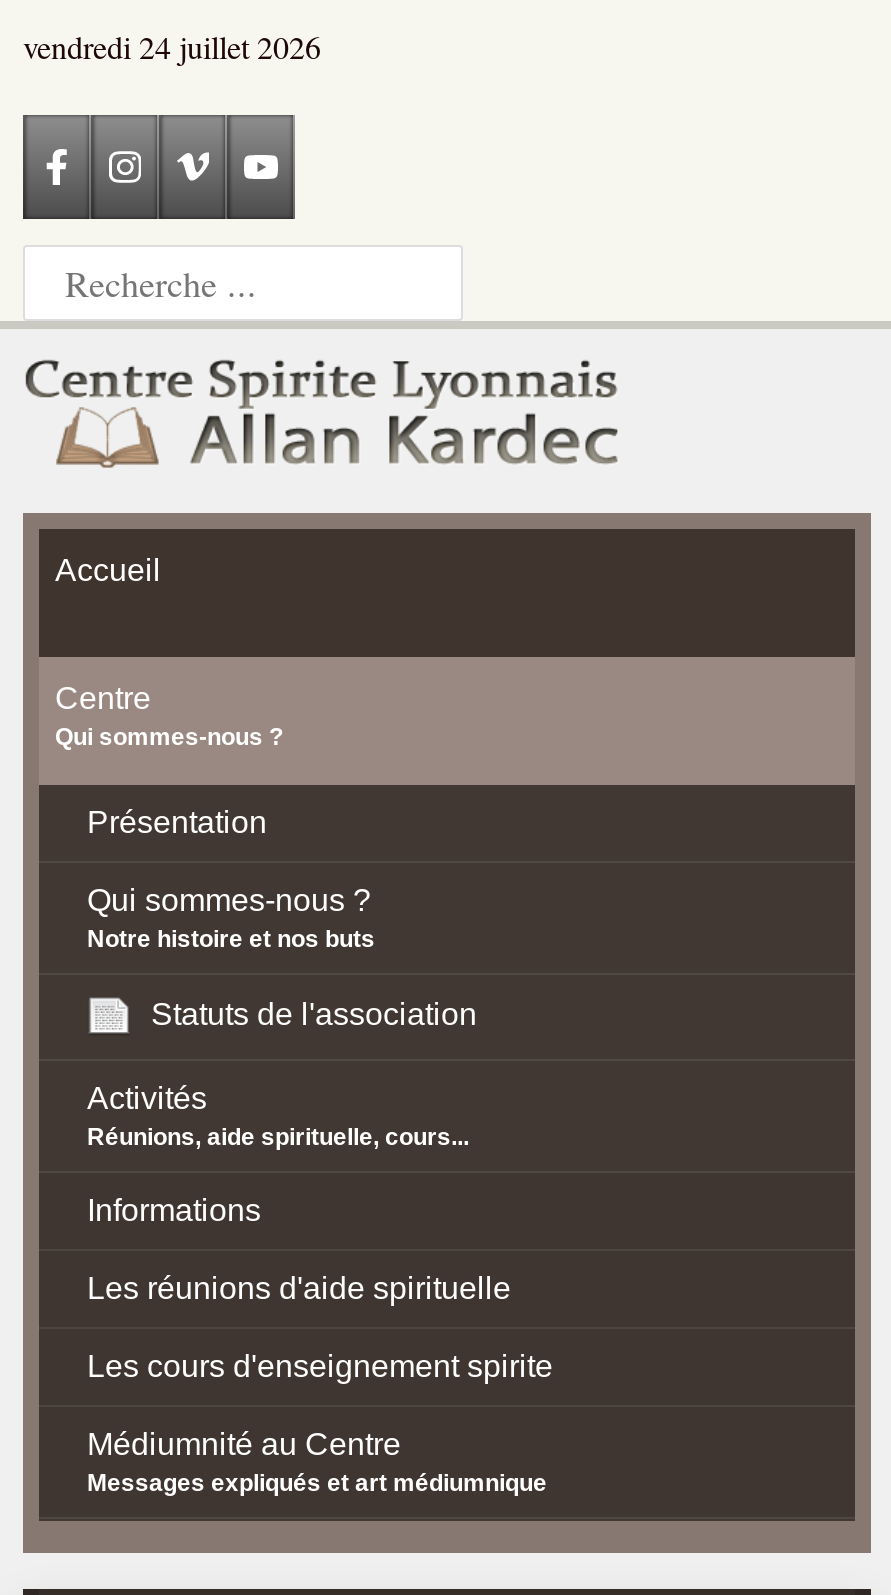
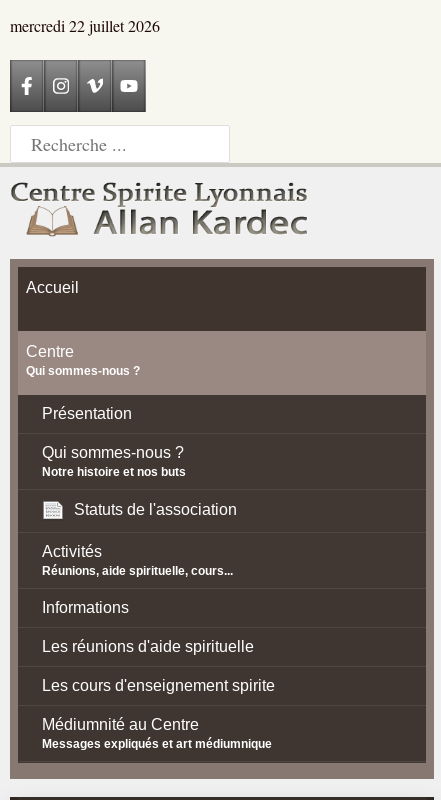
[23,25,321,67] vendredi 24 juillet 2026 -> [10,15,160,36] mercredi 22 juillet 2026

